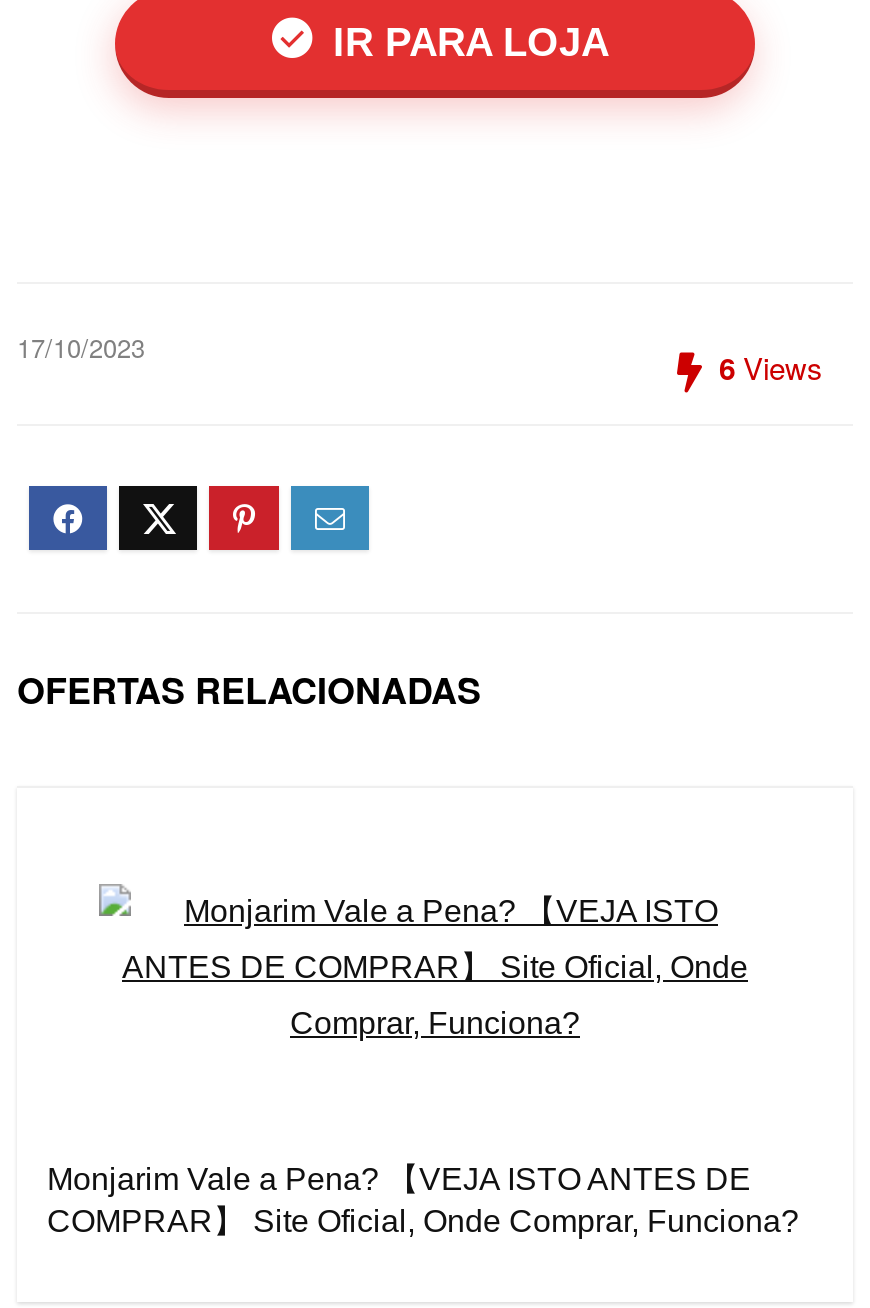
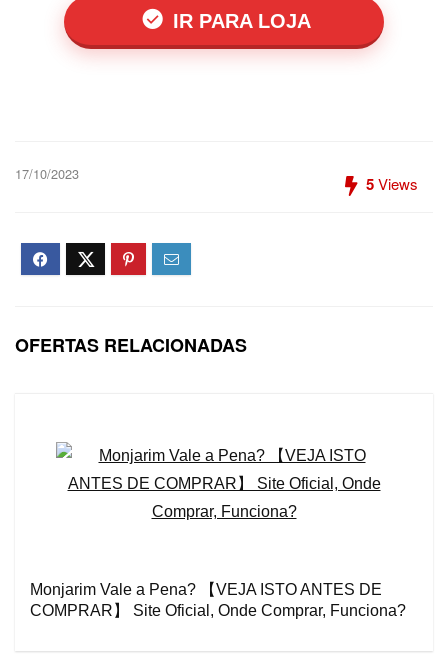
[719,346,823,390] 6 Views -> [366,173,418,195] 5 Views

